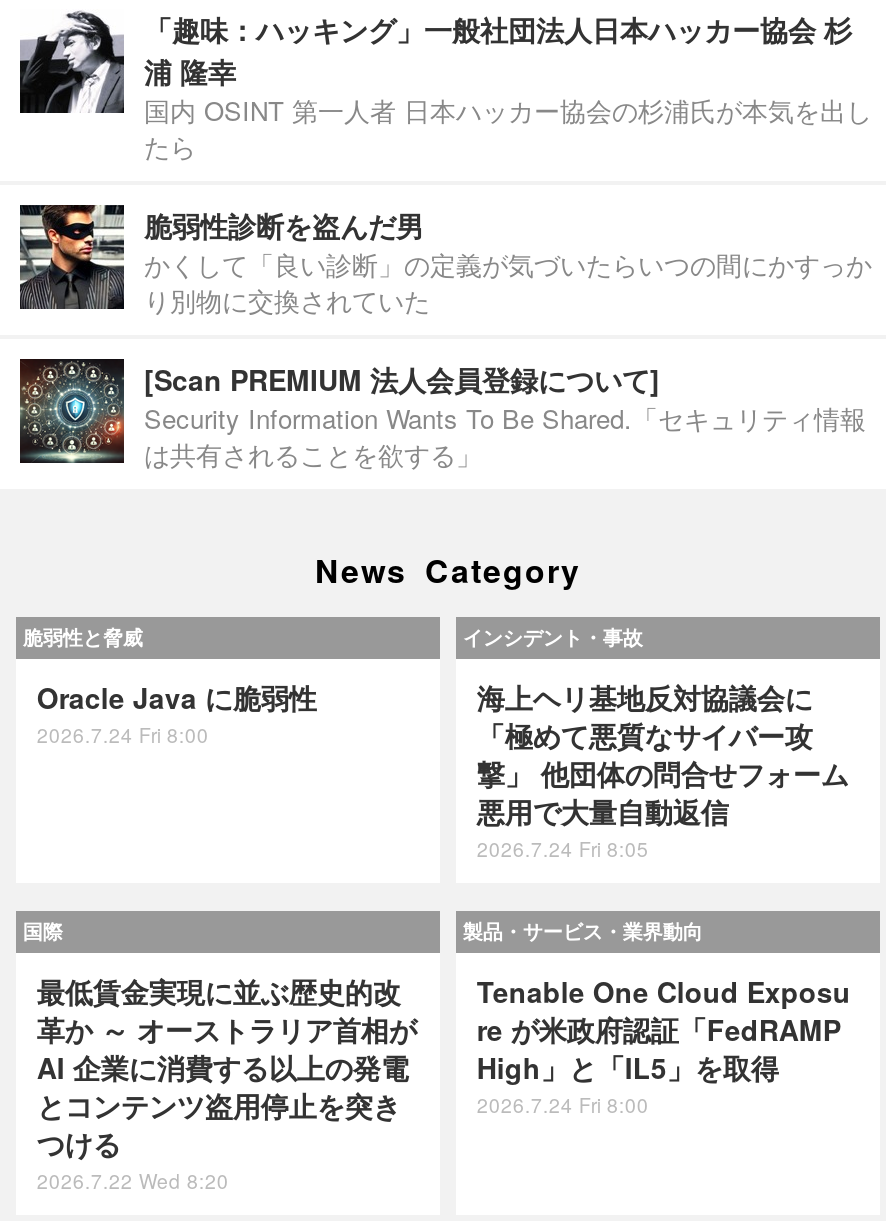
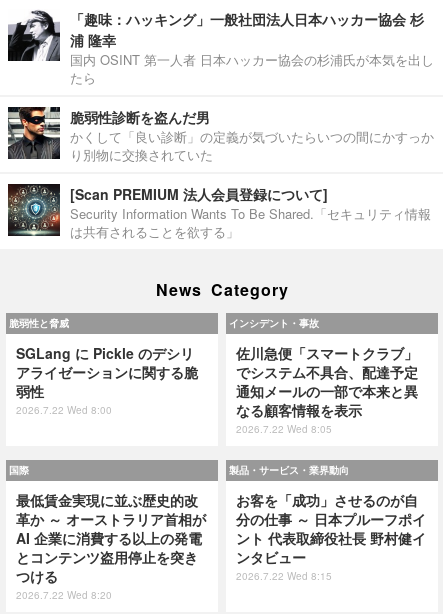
[37,677,317,749] Oracle Java に脆弱性 | 2026.7.24 Fri 8:00 -> [16,343,198,417] SGLang に Pickle のデシリ | アライゼーションに関する脆 | 弱性 | 2026.7.22 Wed 8:00
[477,677,849,863] 海上ヘリ基地反対協議会に | 「極めて悪質なサイバー攻 | 撃」 他団体の問合せフォーム | 悪用で大量自動返信 | 2026.7.24 Fri 8:05 -> [236,343,418,436] 佐川急便「スマートクラブ」 | でシステム不具合、配達予定 | 通知メールの一部で本来と異 | なる顧客情報を表示 | 2026.7.22 Wed 8:05
[477,972,851,1120] Tenable One Cloud Exposu | re が米政府認証「FedRAMP | High」と「IL5」を取得 | 2026.7.24 Fri 8:00 -> [236,490,426,583] お客を「成功」させるのが自 | 分の仕事 ～ 日本プルーフポイ | ント 代表取締役社長 野村健イ | ンタビュー | 2026.7.22 Wed 8:15

